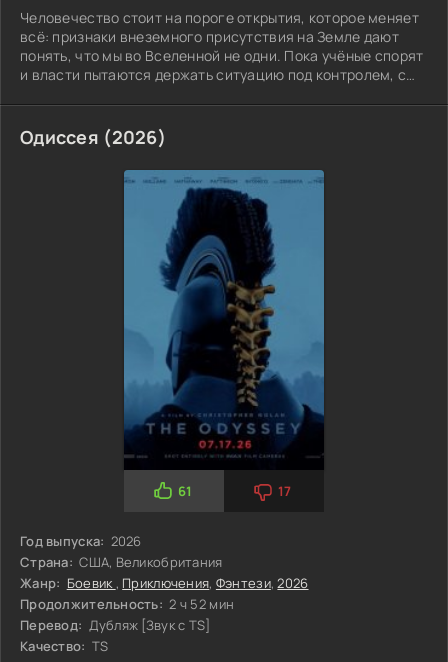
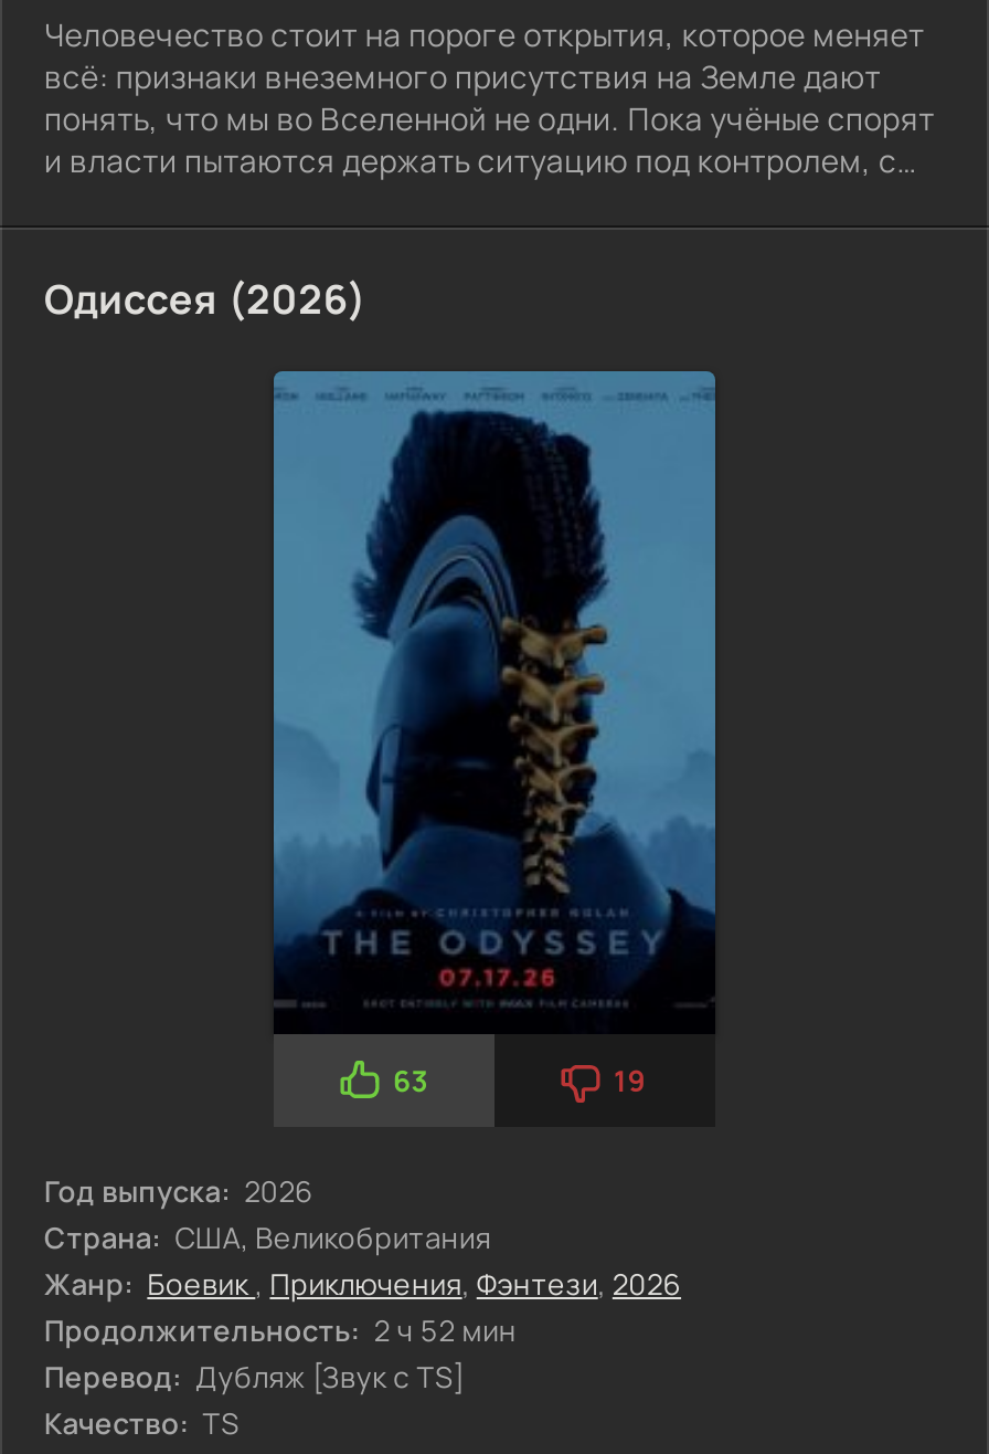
[178,482,193,500] 61 -> [393,1060,430,1100] 63
[278,482,292,500] 17 -> [614,1060,646,1100] 19

